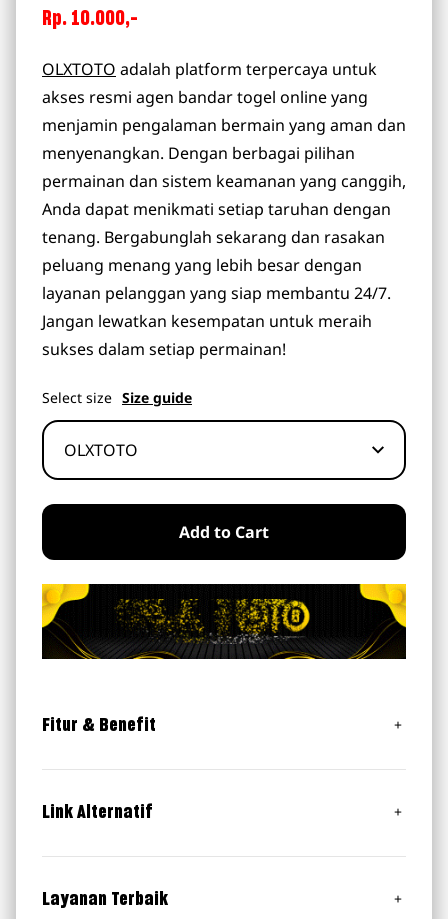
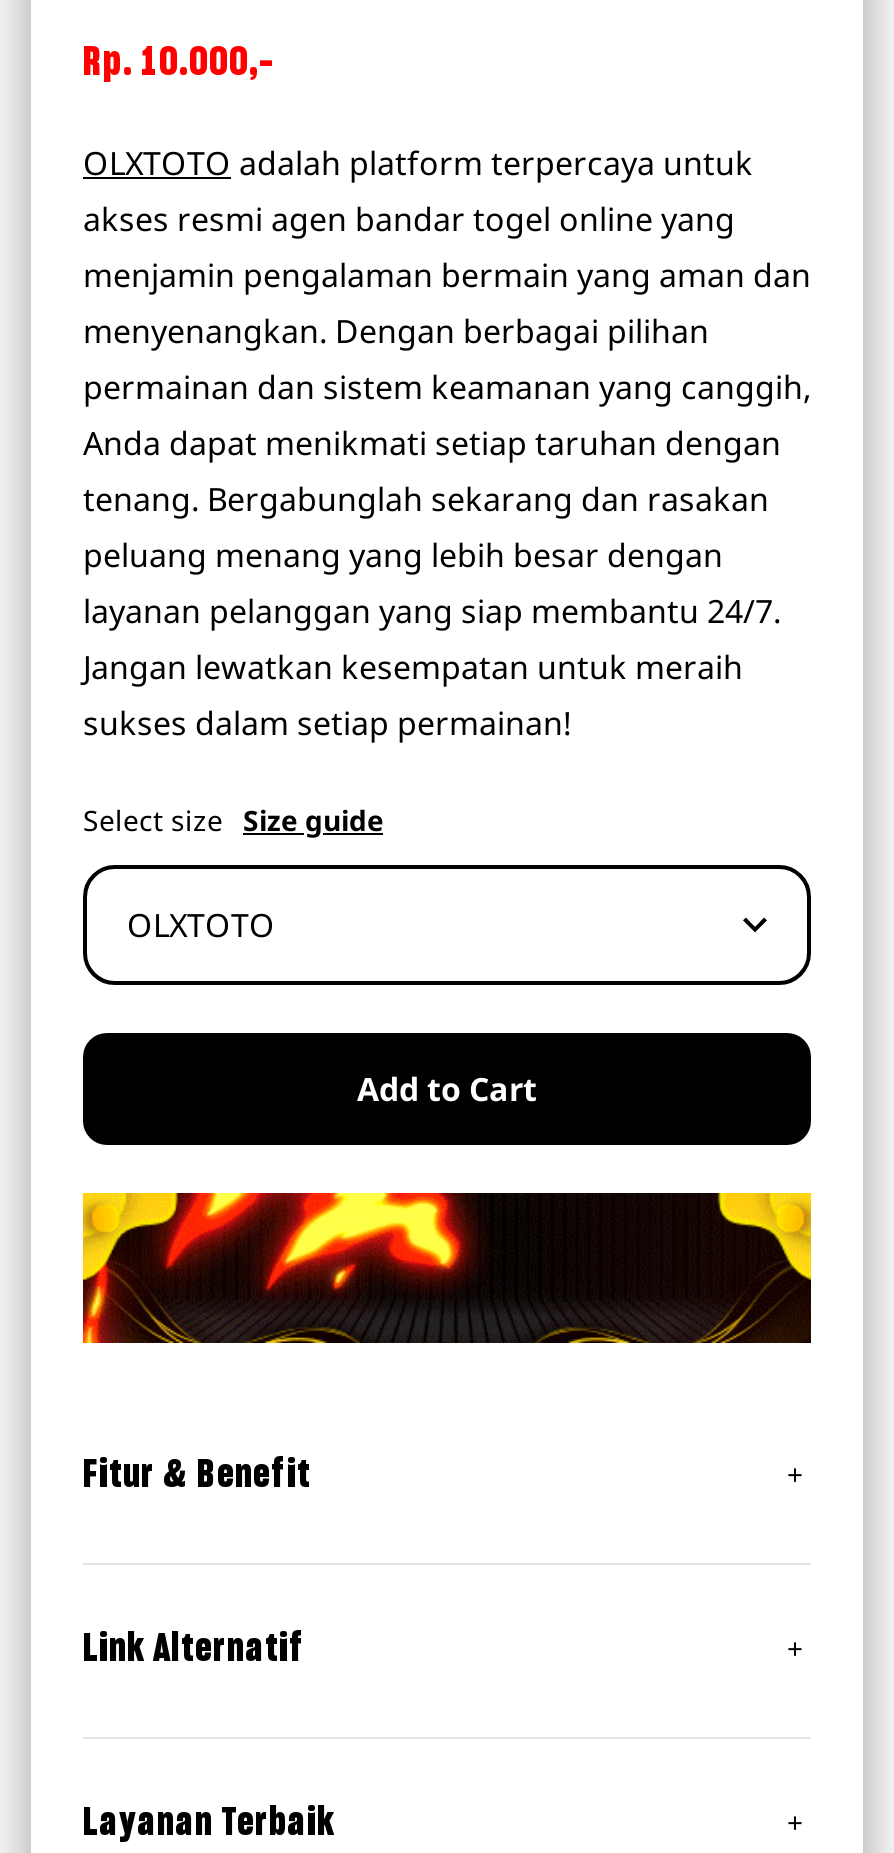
[41,583,310,660] [image] -> [81,1191,617,1345] [image]

